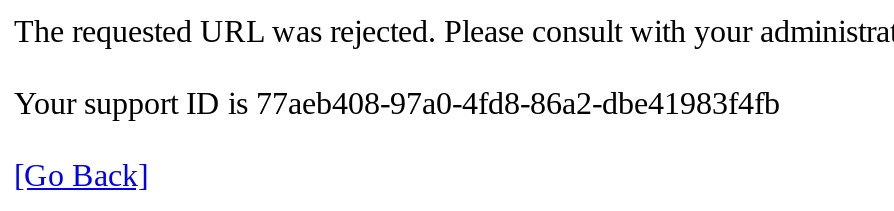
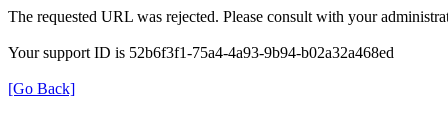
[14,86,780,120] Your support ID is 77aeb408-97a0-4fd8-86a2-dbe41983f4fb -> [8,44,394,61] Your support ID is 52b6f3f1-75a4-4a93-9b94-b02a32a468ed

